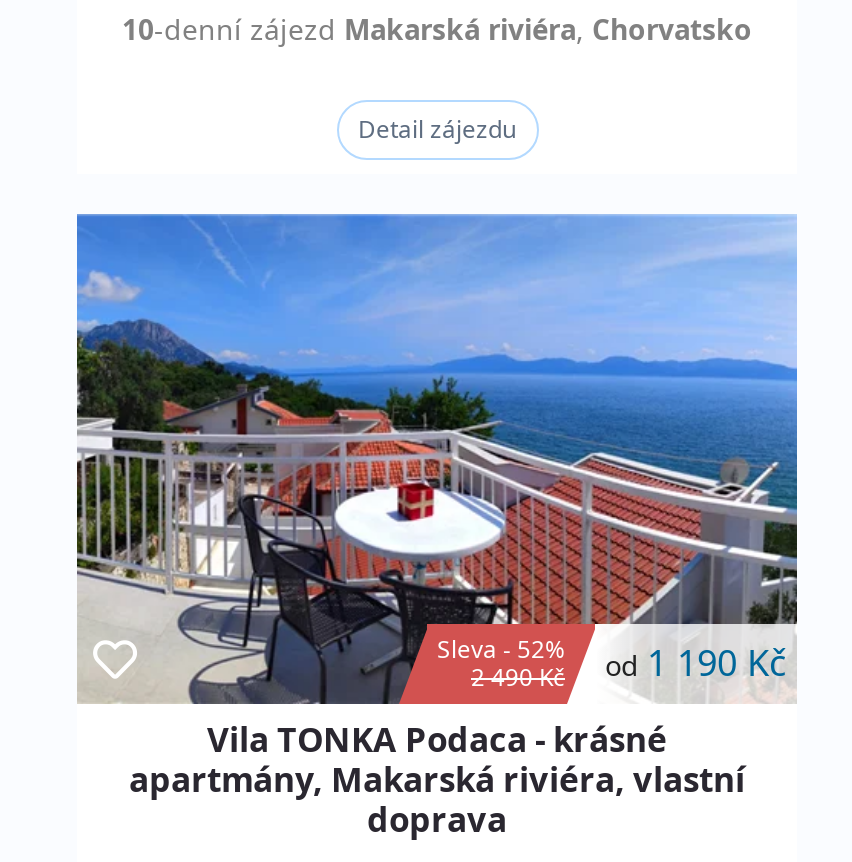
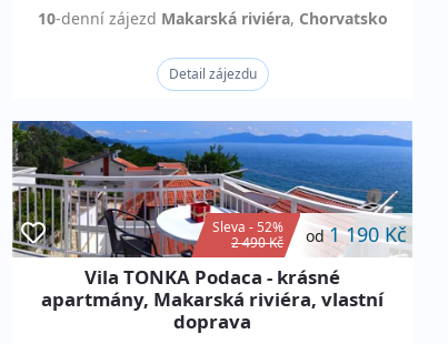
[75,215,799,705] [image] -> [12,121,412,257] [image]

